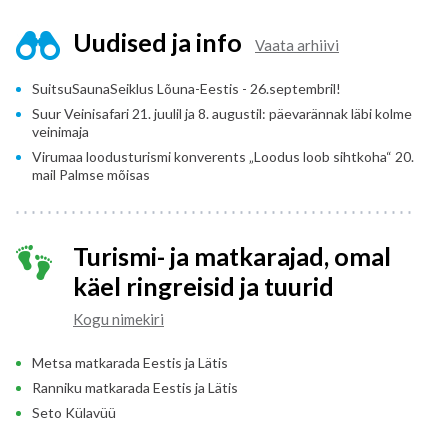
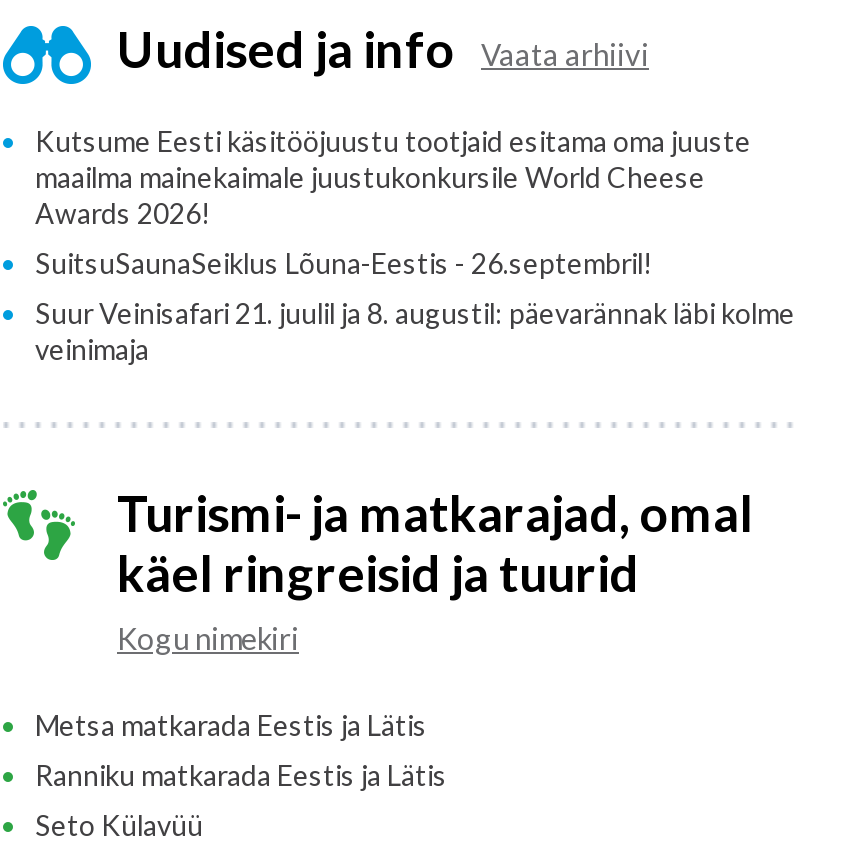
none -> [35,124,751,230] Kutsume Eesti käsitööjuustu tootjaid esitama oma juuste | maailma mainekaimale juustukonkursile World Cheese | Awards 2026!
moved [32,80,412,140] -> [35,246,795,366]: SuitsuSaunaSeiklus Lõuna-Eestis - 26.septembril! | Suur Veinisafari 21. juulil ja 8. augustil: päevarännak läbi kolme | veinimaja
[32,148,414,183] Virumaa loodusturismi konverents „Loodus loob sihtkoha“ 20. | mail Palmse mõisas -> none

